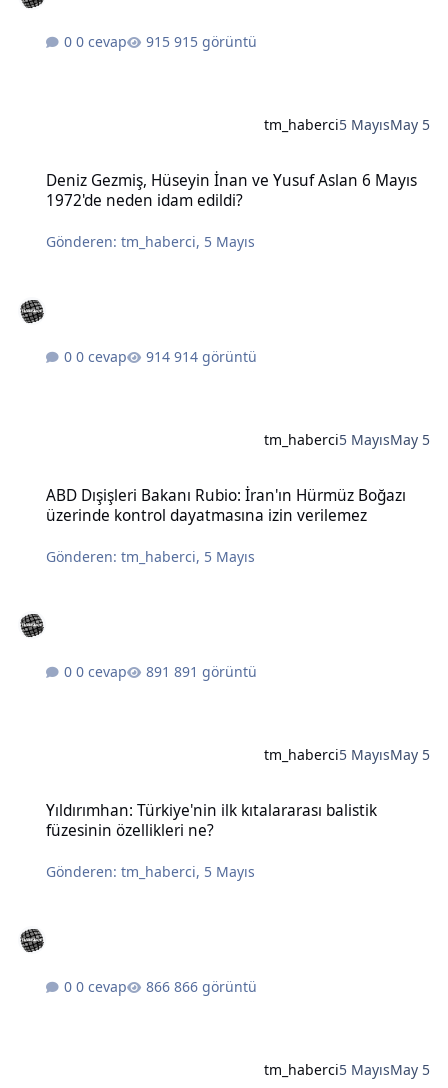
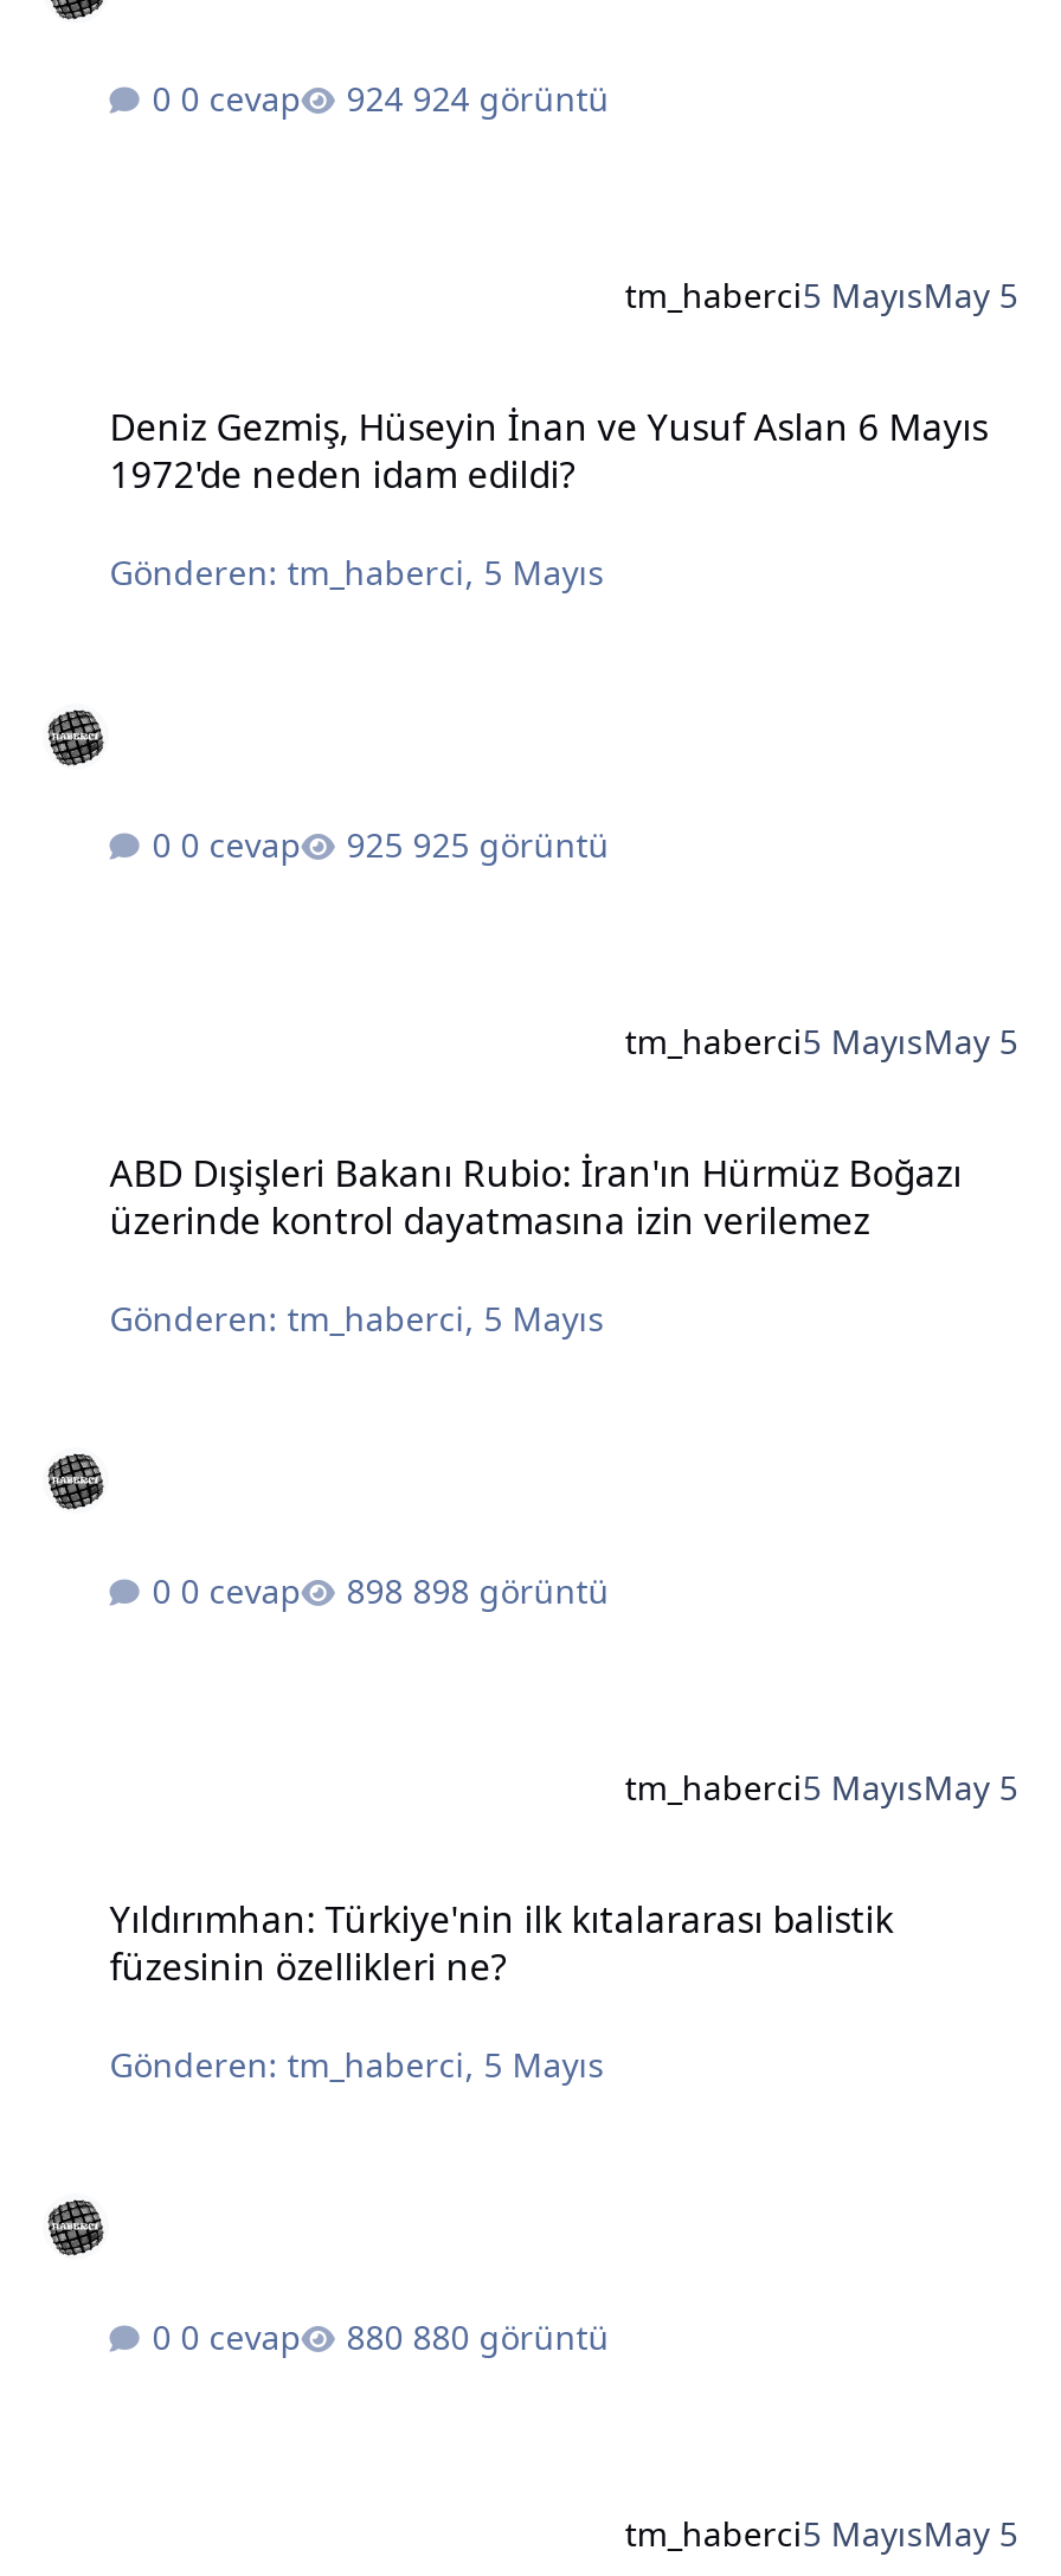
[174,32,257,51] 915 görüntü -> [413,76,609,121] 924 görüntü
[174,347,257,366] 914 görüntü -> [413,821,609,866] 925 görüntü
[174,662,257,681] 891 görüntü -> [413,1567,609,1612] 898 görüntü
[174,976,257,995] 866 görüntü -> [413,2313,609,2358] 880 görüntü

